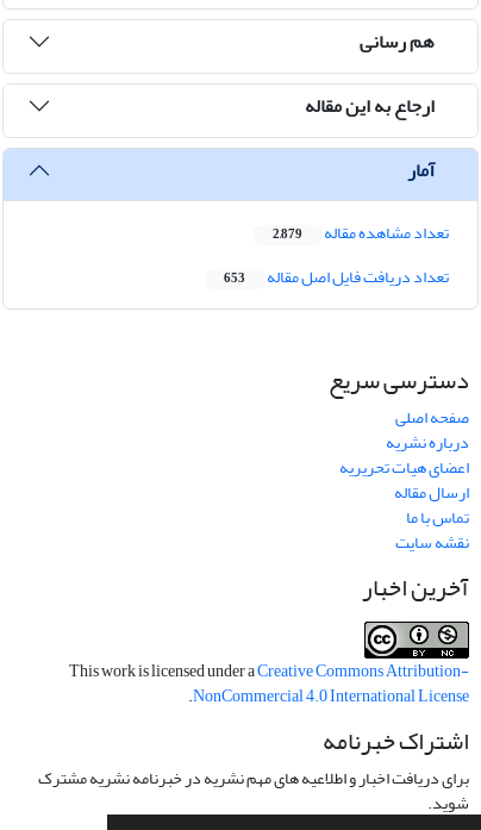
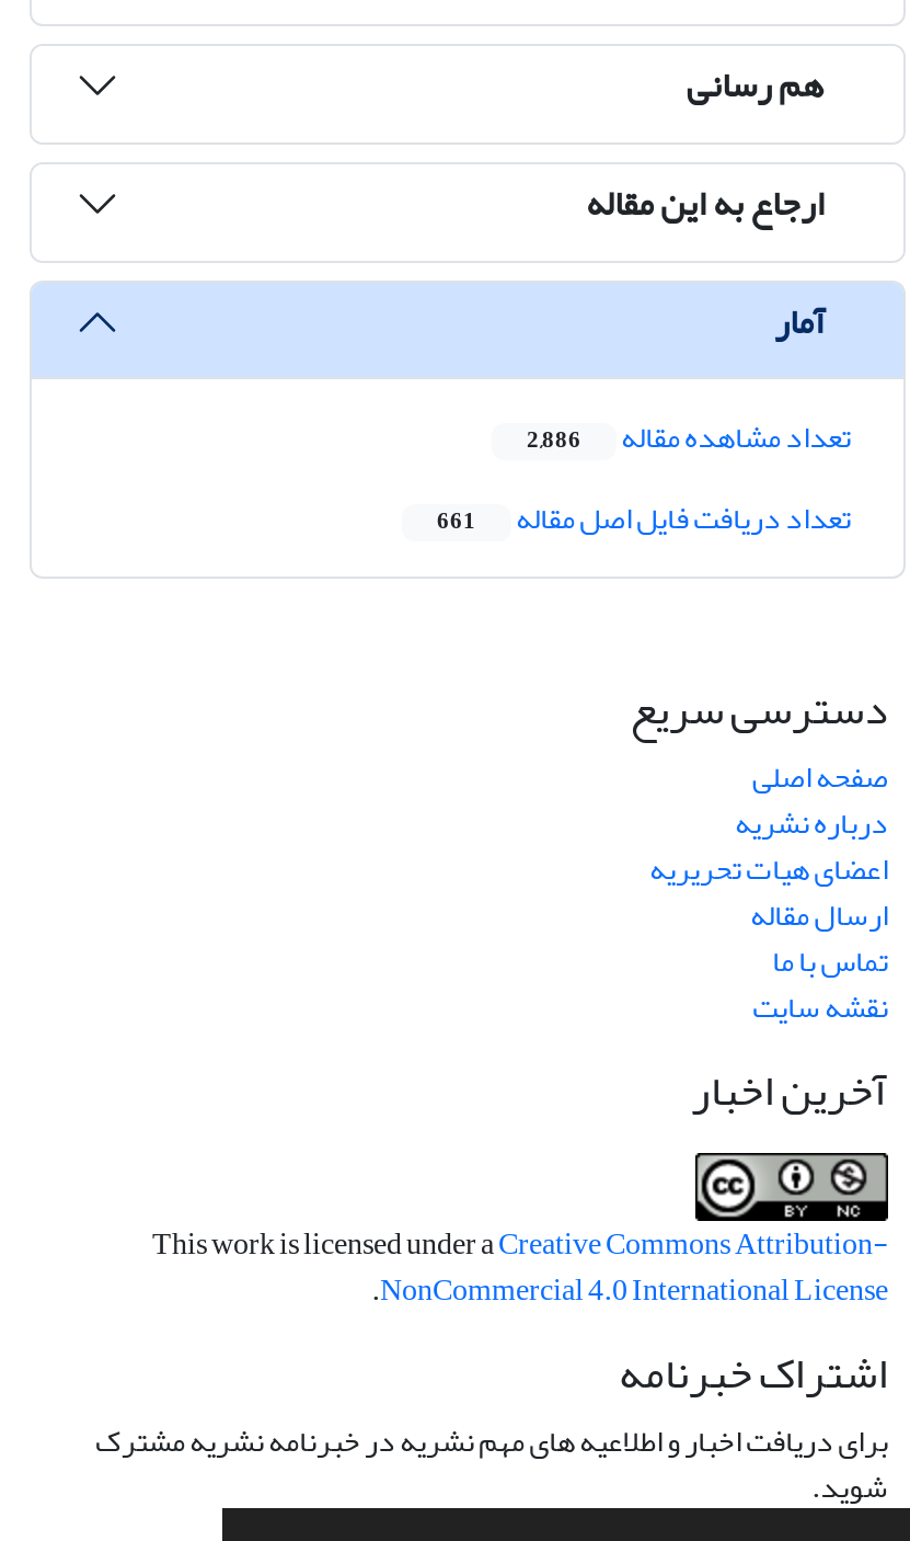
[273,217,449,249] تعداد مشاهده مقاله 2,879 -> [527,409,851,468] تعداد مشاهده مقاله 2,886
[224,261,449,293] تعداد دریافت فایل اصل مقاله 653 -> [437,490,851,549] تعداد دریافت فایل اصل مقاله 661

